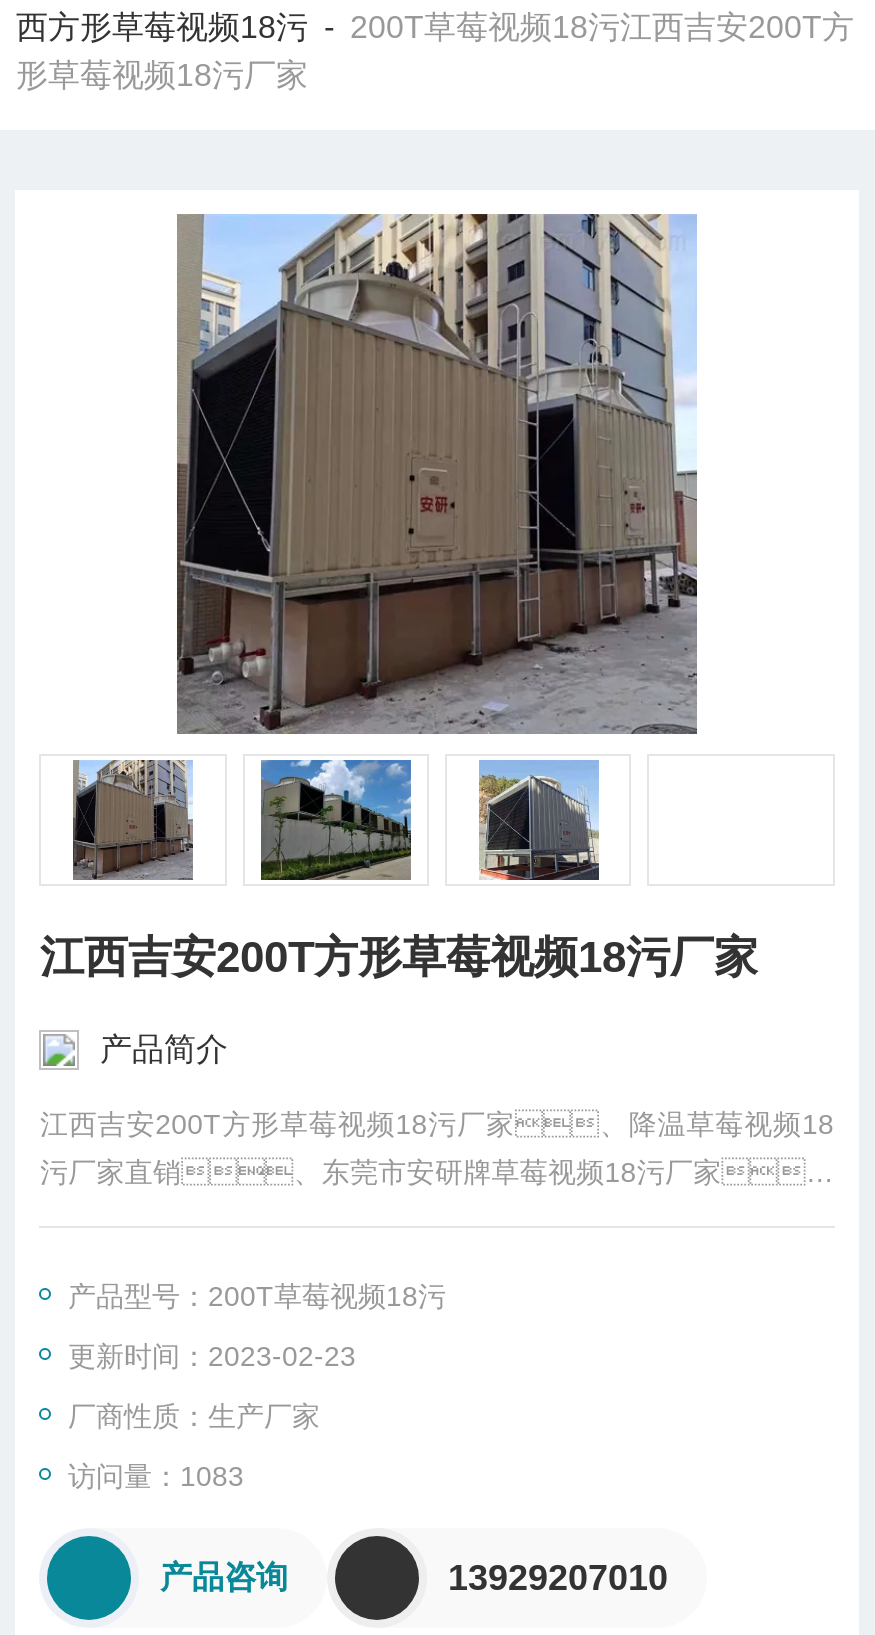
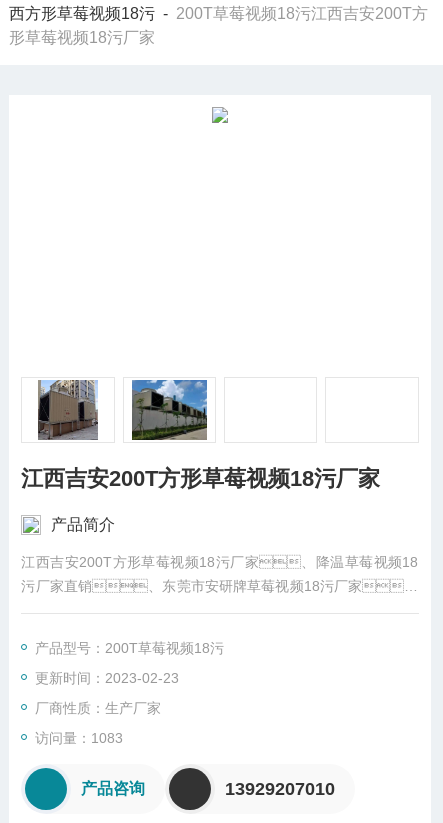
[175,212,699,736] [image] -> none
[477,758,601,882] [image] -> none

